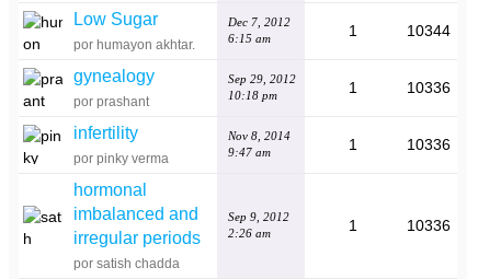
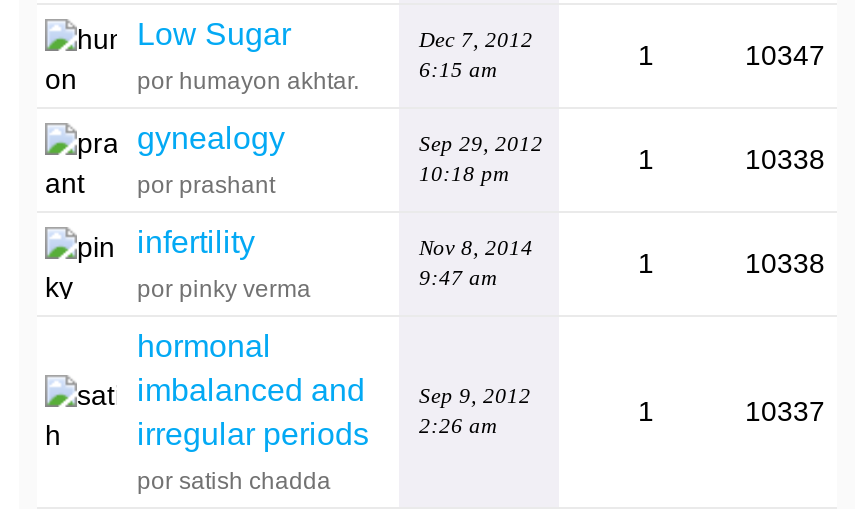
[407,22,451,39] 10344 -> [745,39,825,71] 10347
[407,79,451,96] 10336 -> [745,143,825,175] 10338
[407,136,451,153] 10336 -> [745,247,825,279] 10338
[407,217,451,234] 10336 -> [745,395,825,427] 10337

